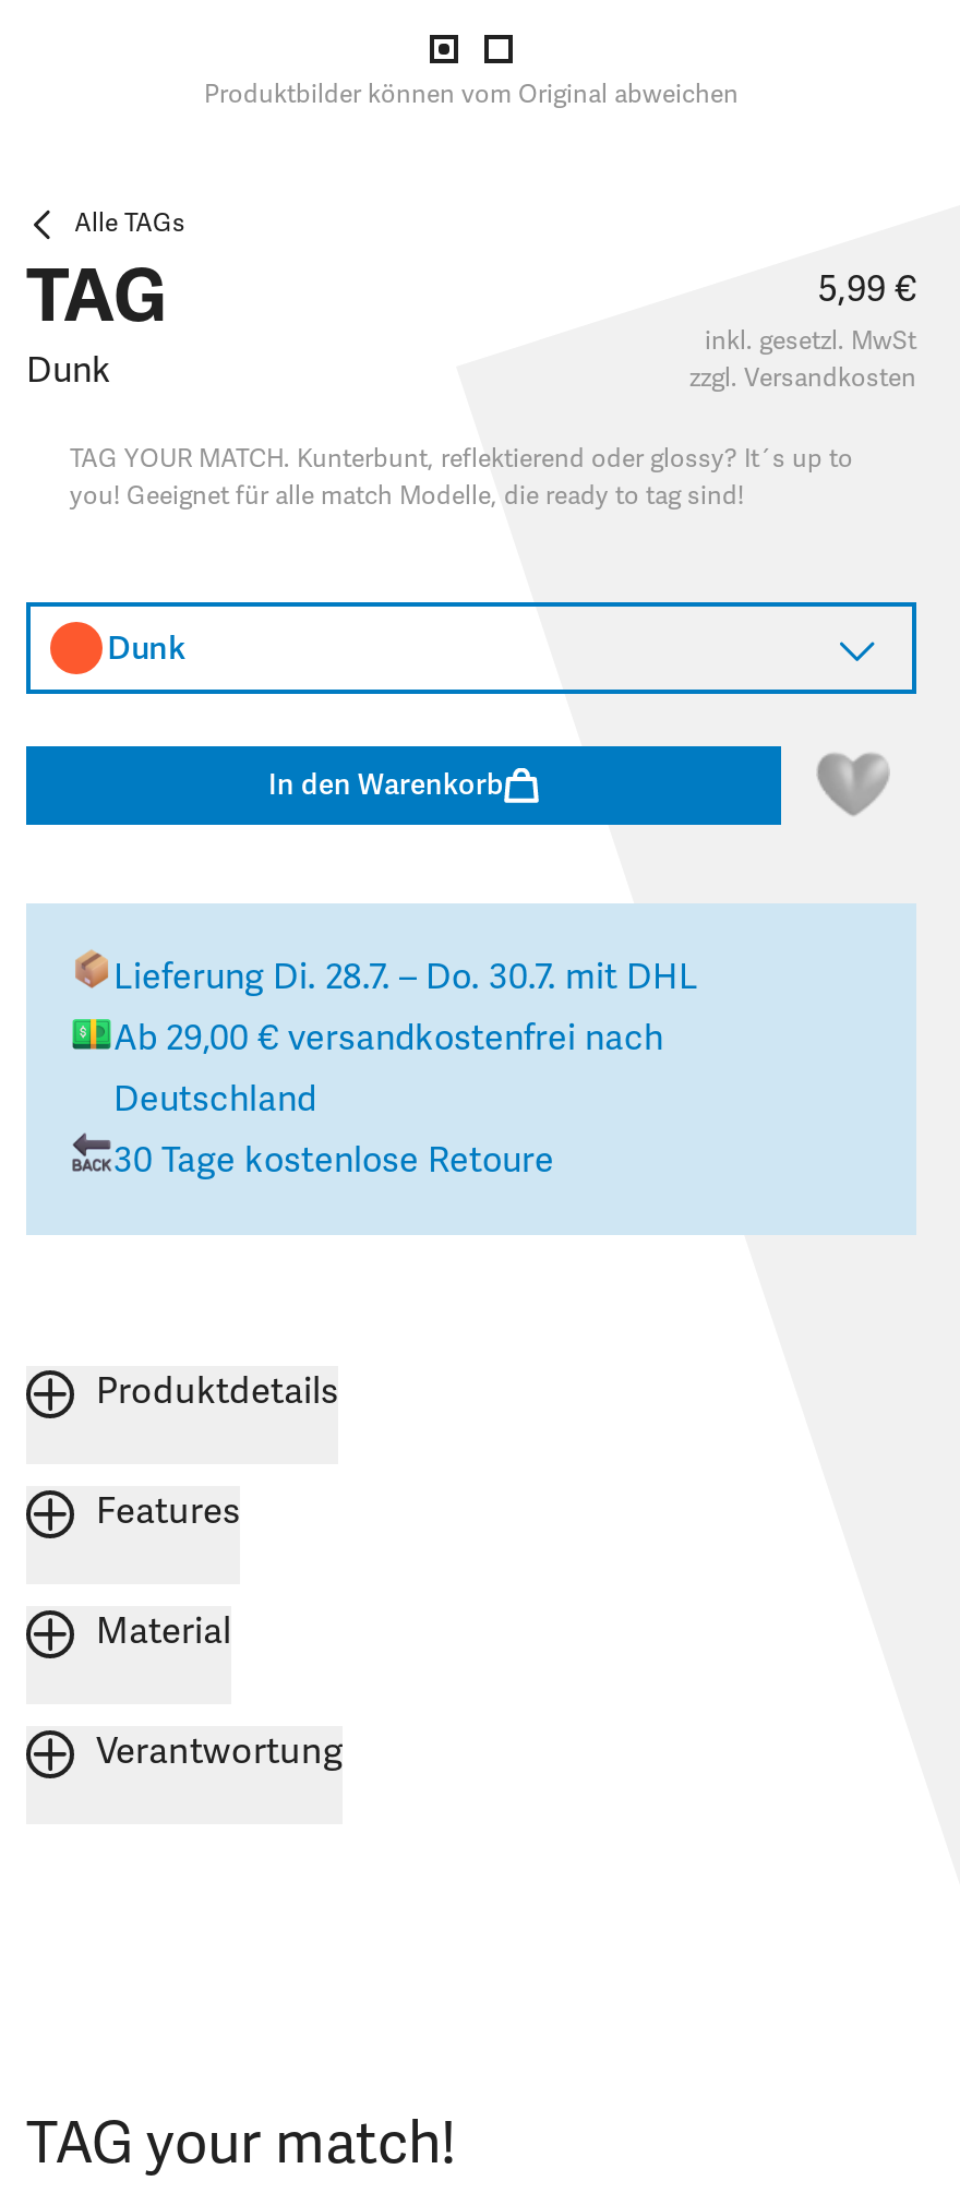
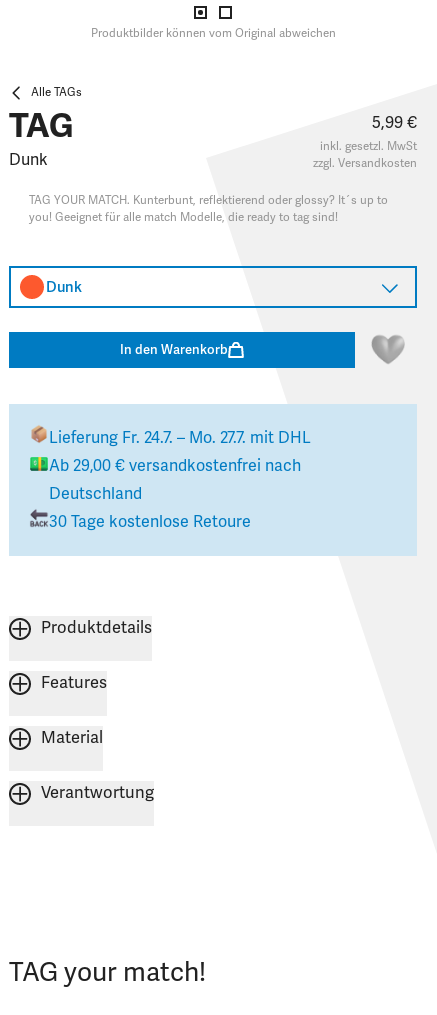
[113,956,698,1000] Lieferung Di. 28.7. – Do. 30.7. mit DHL -> [49,428,311,448] Lieferung Fr. 24.7. – Mo. 27.7. mit DHL

